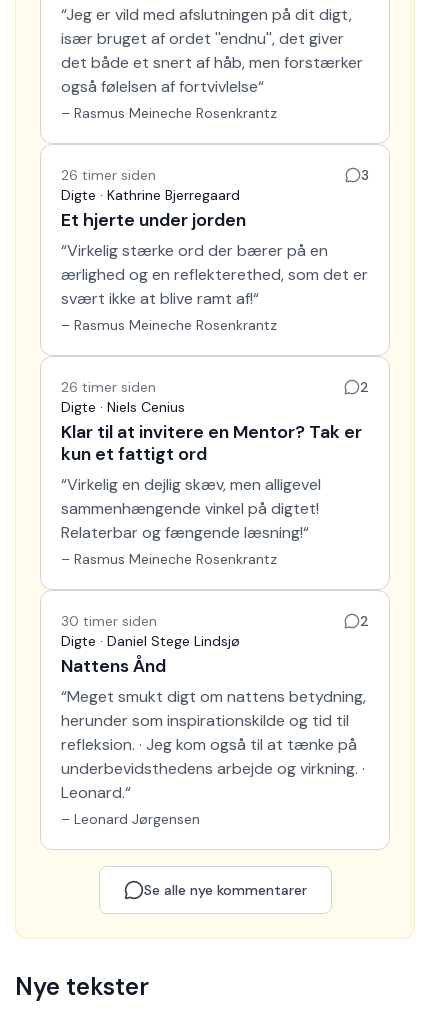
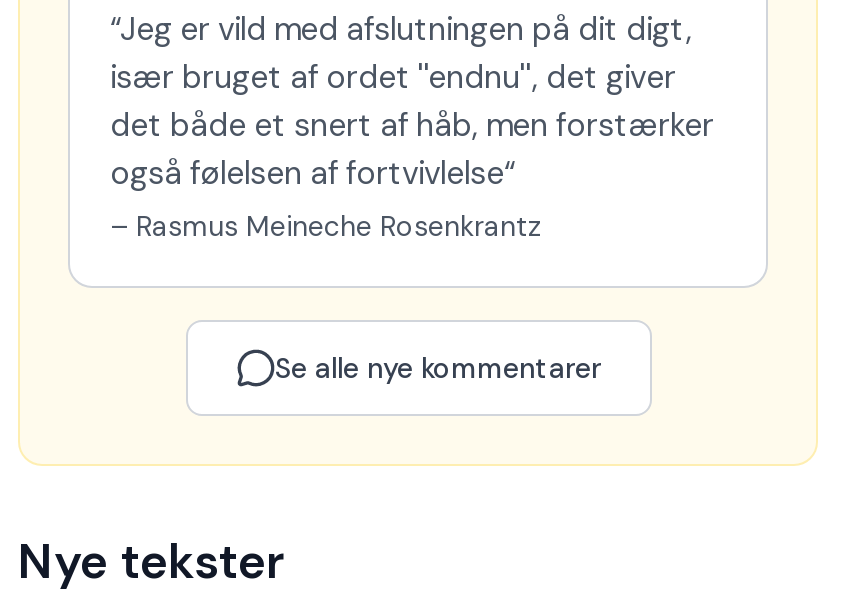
[61,166,369,828] 26 timer siden | 3 | Digte · Kathrine Bjerregaard | Et hjerte under jorden | “Virkelig stærke ord der bærer på en | ærlighed og en reflekterethed, som det er | svært ikke at blive ramt af!“ | – Rasmus Meineche Rosenkrantz | 26 timer siden | 2 | Digte · Niels Cenius | Klar til at invitere en Mentor? Tak er | kun et fattigt ord | “Virkelig en dejlig skæv, men alligevel | sammenhængende vinkel på digtet! | Relaterbar og fængende læsning!“ | – Rasmus Meineche Rosenkrantz | 30 timer siden | 2 | Digte · Daniel Stege Lindsjø | Nattens Ånd | “Meget smukt digt om nattens betydning, | herunder som inspirationskilde og tid til | refleksion. · Jeg kom også til at tænke på | underbevidsthedens arbejde og virkning. · | Leonard.“ | – Leonard Jørgensen -> none

